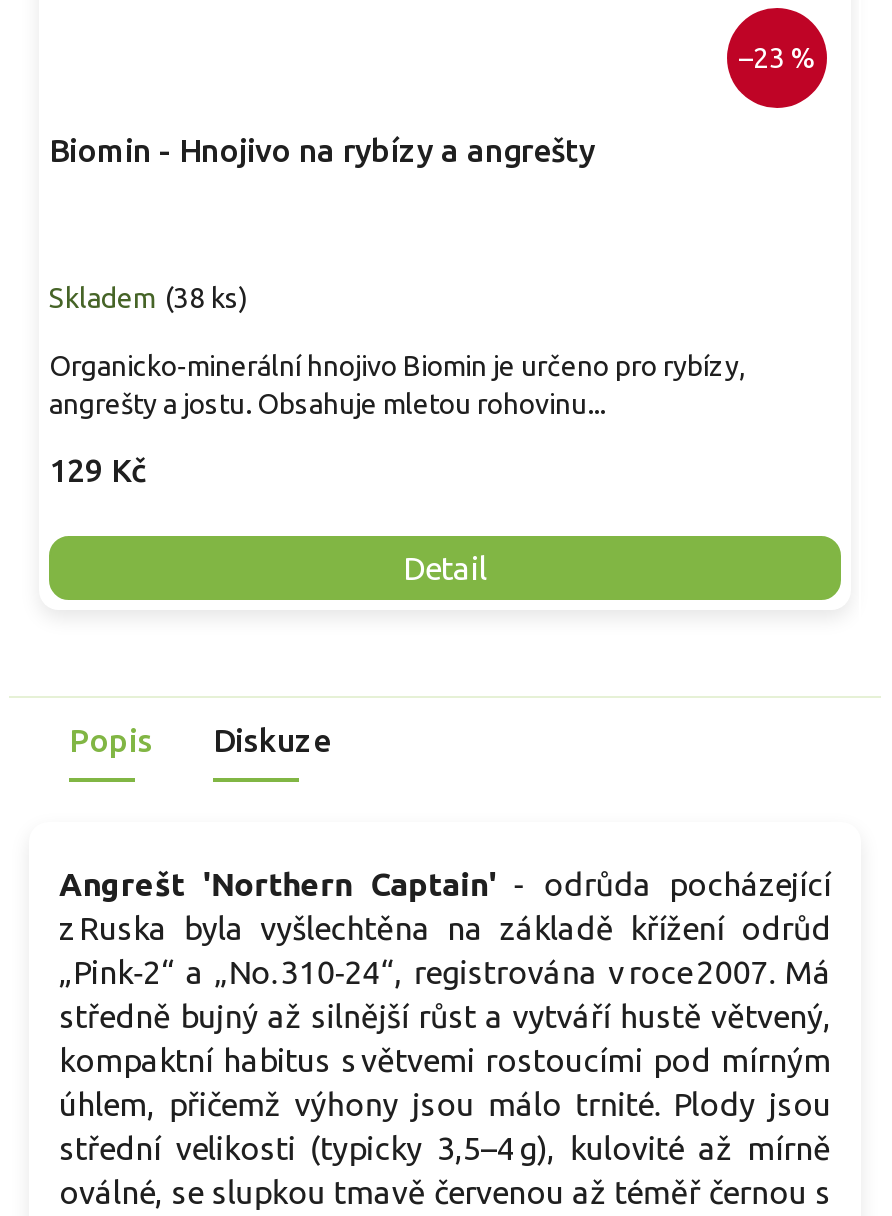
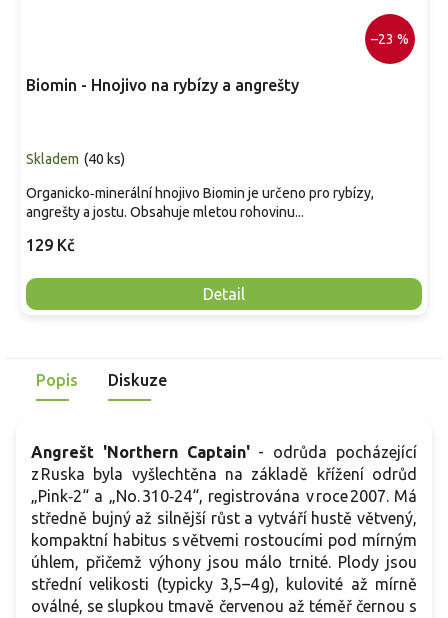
[49,283,247,315] Skladem (38 ks) -> [26,151,125,167] Skladem (40 ks)

